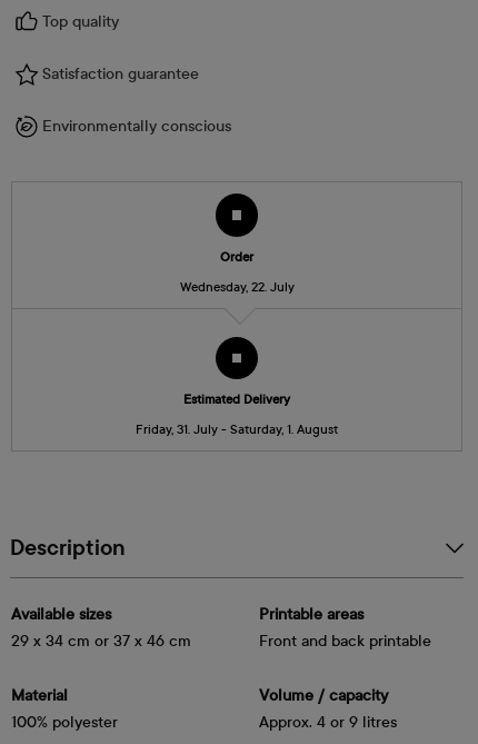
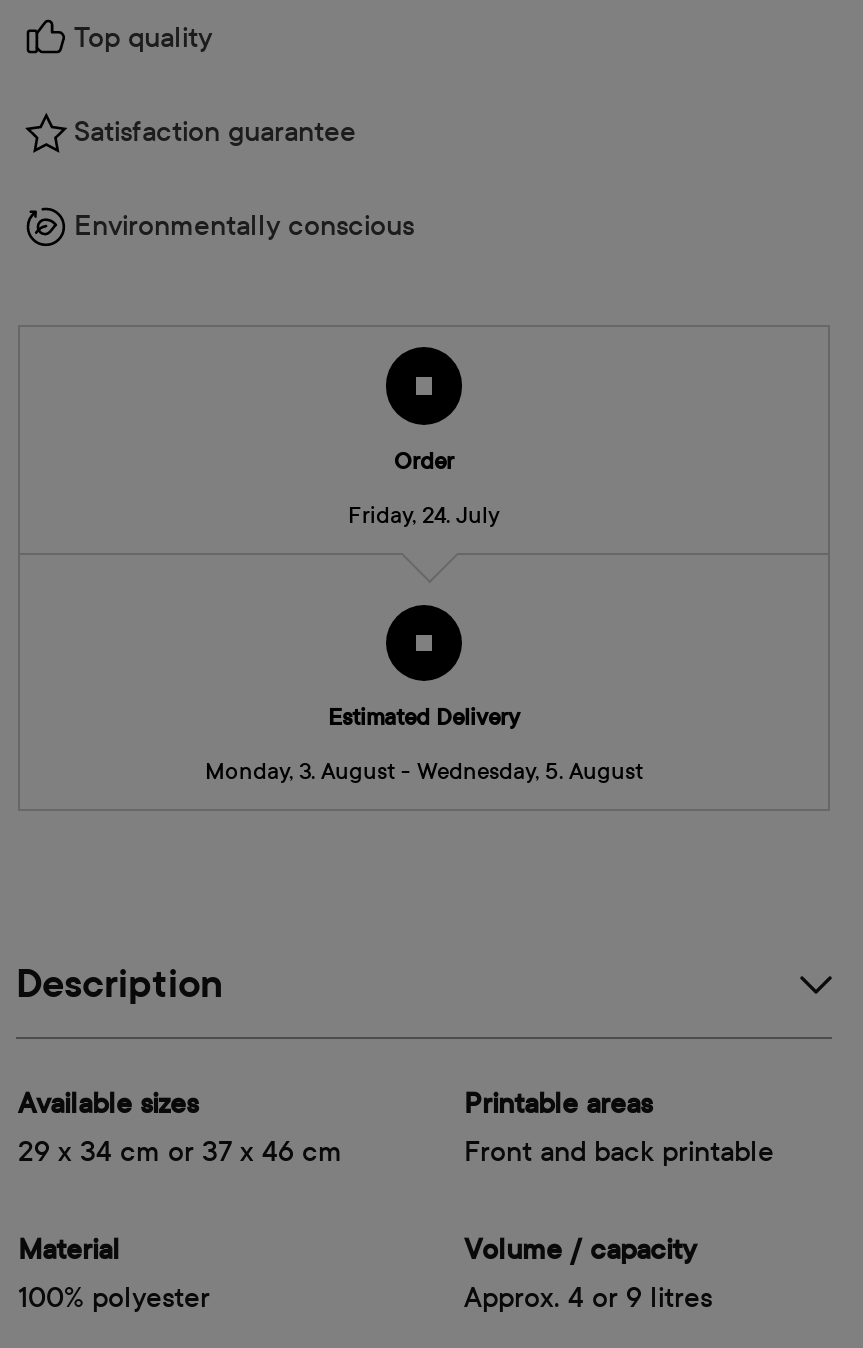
[180,279,294,294] Wednesday, 22. July -> [348,500,500,528] Friday, 24. July
[136,421,338,437] Friday, 31. July - Saturday, 1. August -> [205,757,643,785] Monday, 3. August - Wednesday, 5. August

